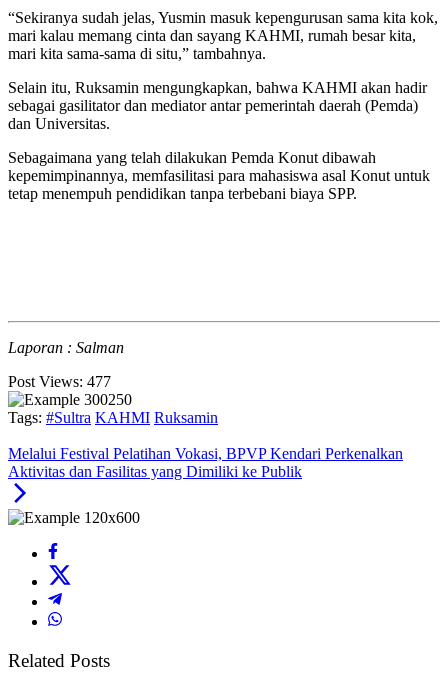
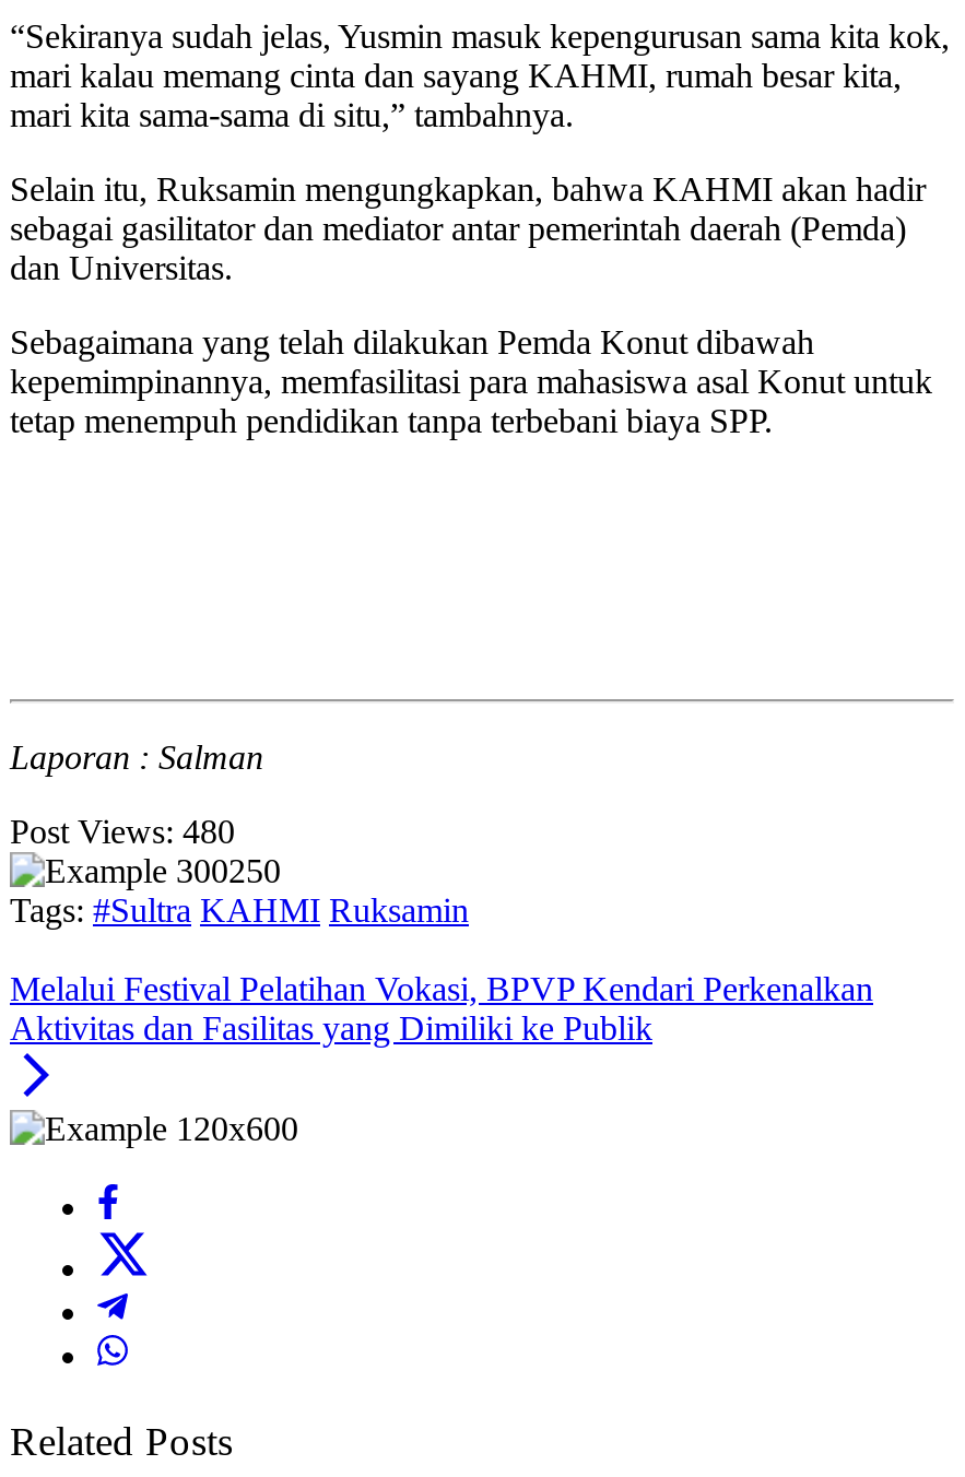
[8,373,111,390] Post Views: 477 -> [10,813,235,851] Post Views: 480

